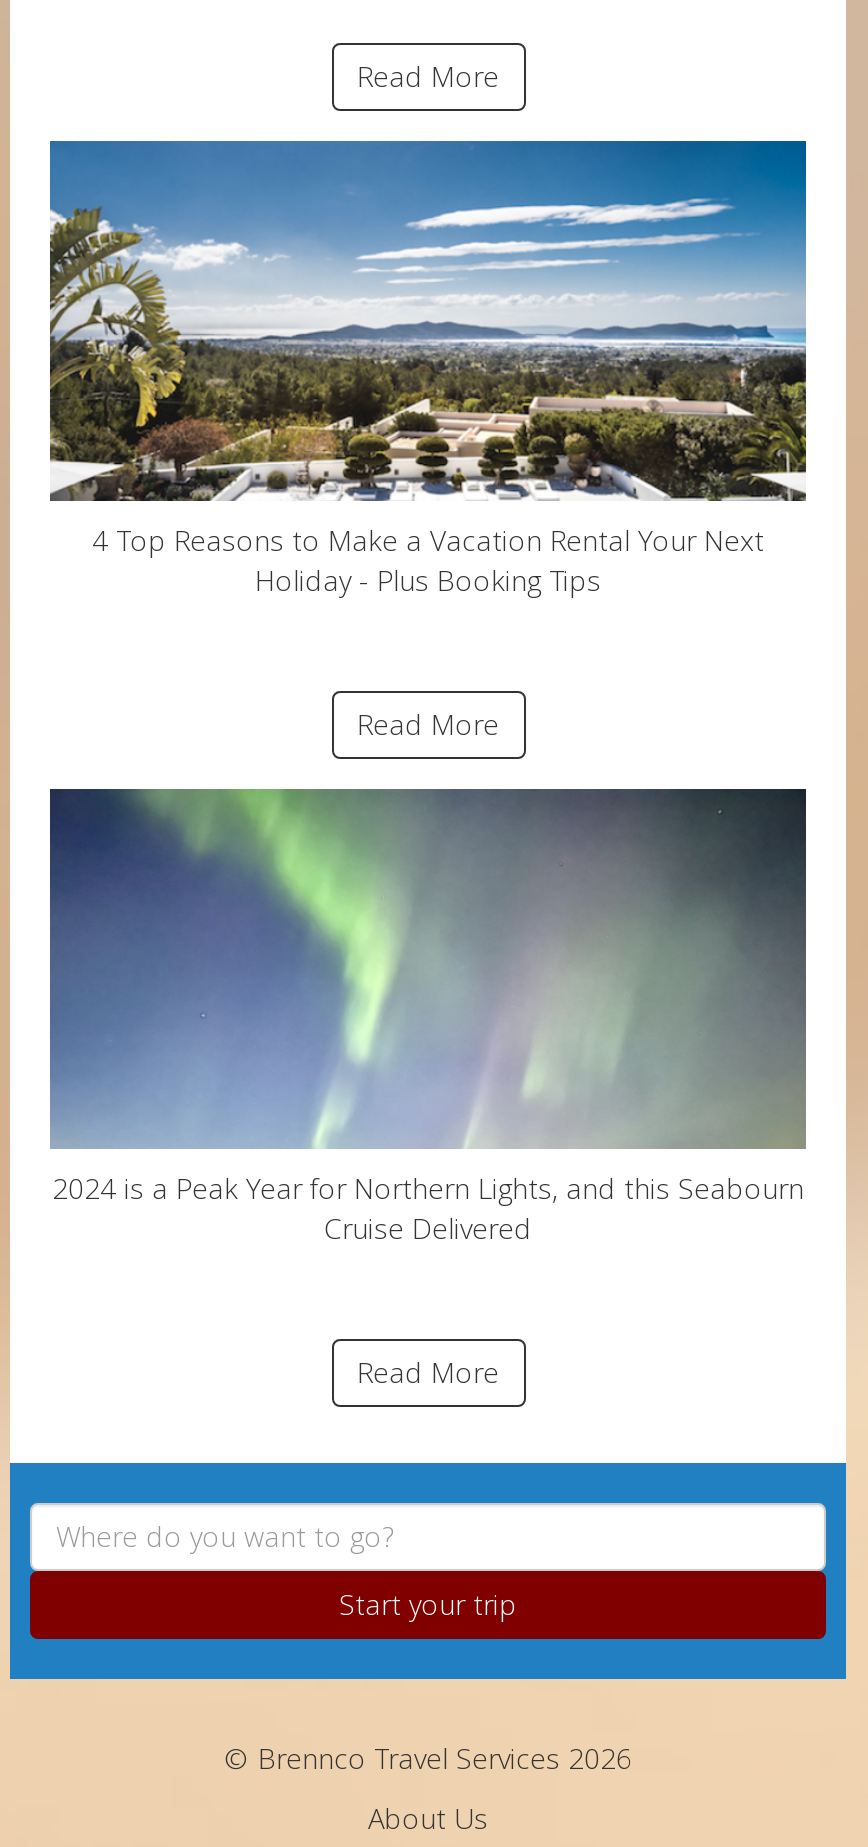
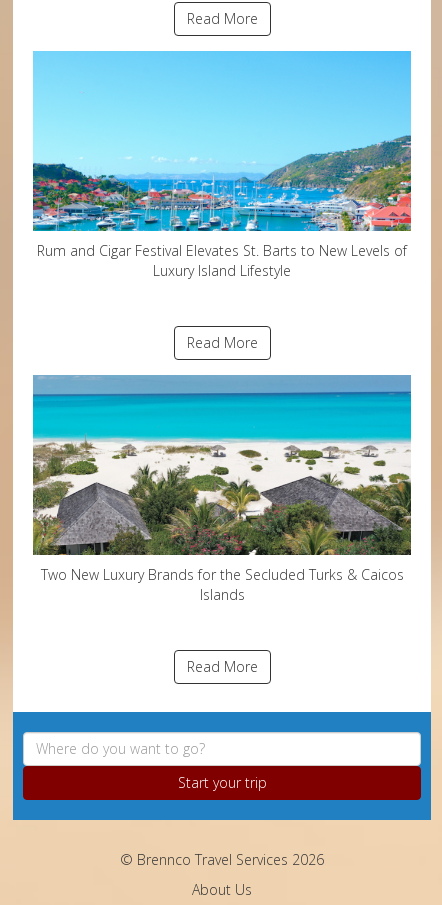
[48,139,808,599] [image] | 4 Top Reasons to Make a Vacation Rental Your Next | Holiday - Plus Booking Tips -> [32,50,412,280] [image] | Rum and Cigar Festival Elevates St. Barts to New Levels of | Luxury Island Lifestyle
[48,787,808,1247] [image] | 2024 is a Peak Year for Northern Lights, and this Seabourn | Cruise Delivered -> [32,374,412,604] [image] | Two New Luxury Brands for the Secluded Turks & Caicos | Islands

